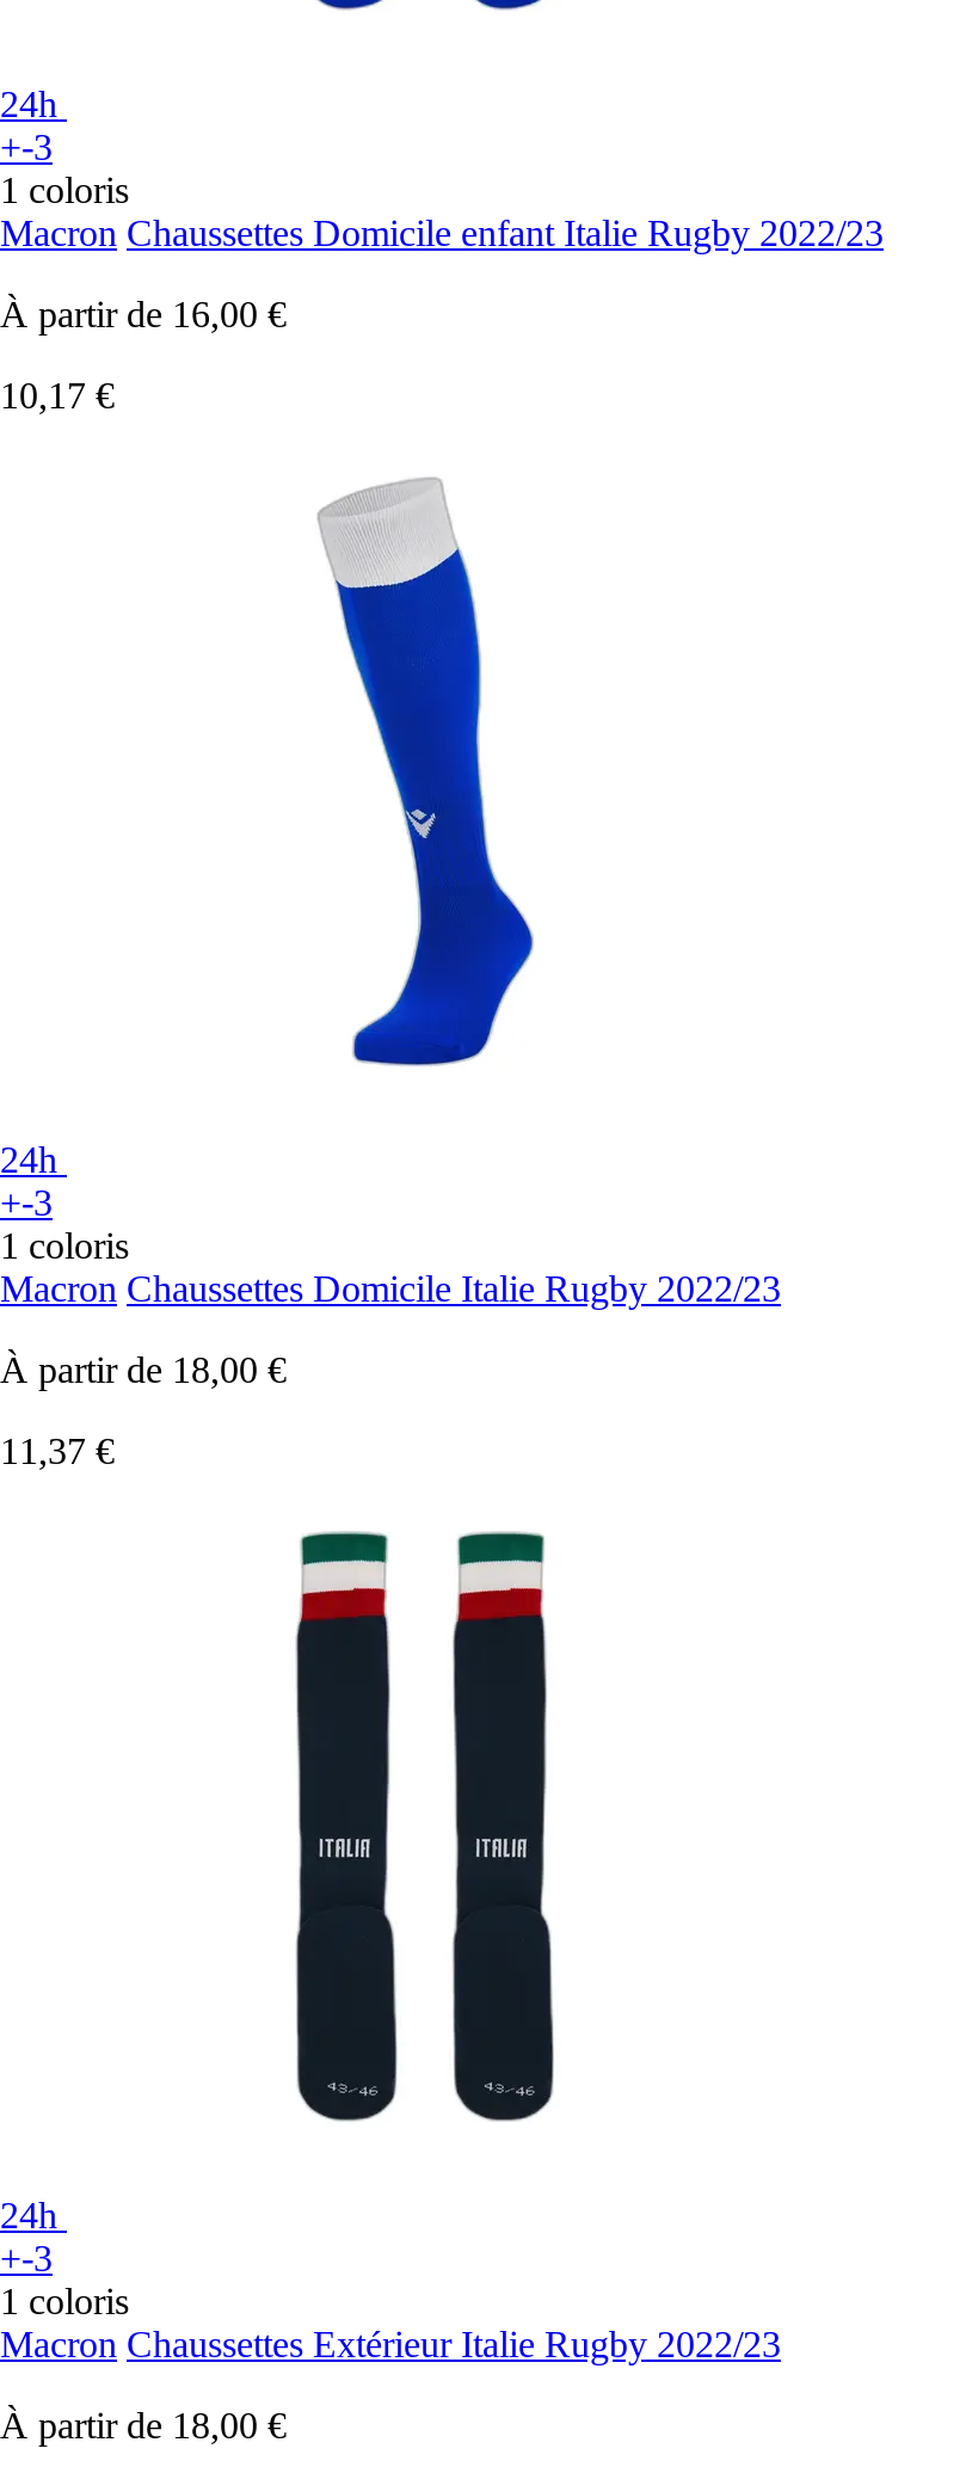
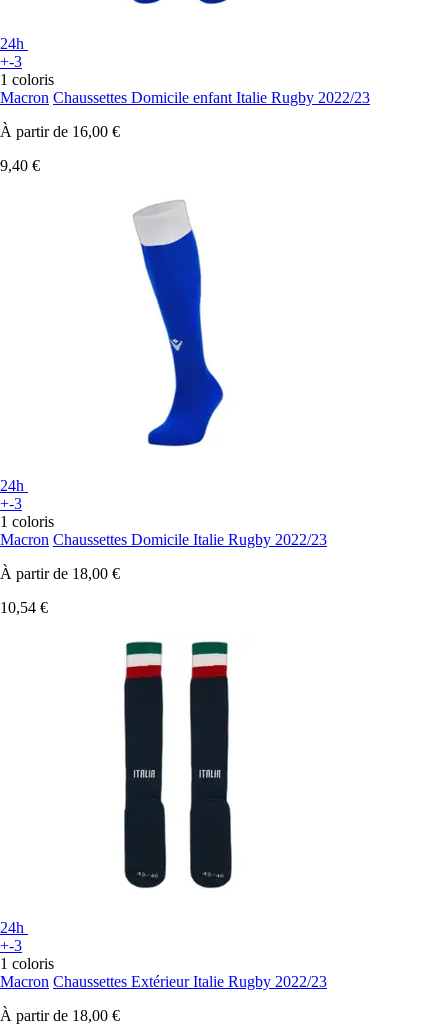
[0,374,115,415] 10,17 € -> [0,157,40,174] 9,40 €
[0,1430,115,1470] 11,37 € -> [0,599,48,616] 10,54 €

